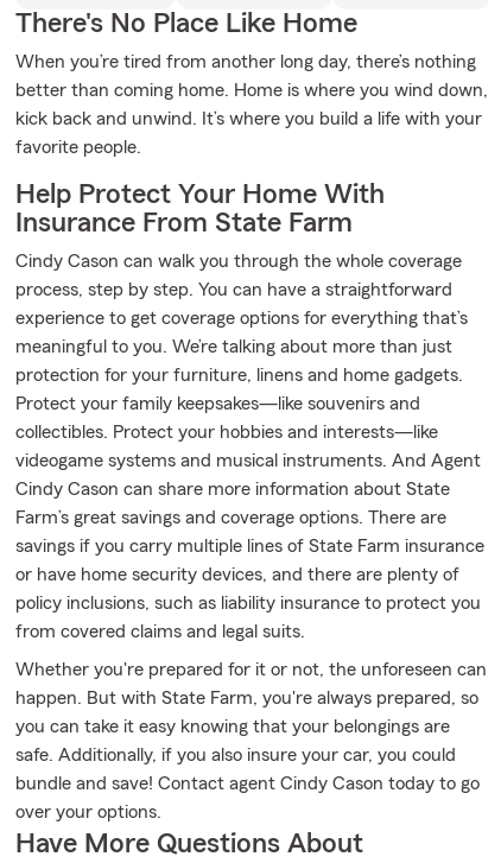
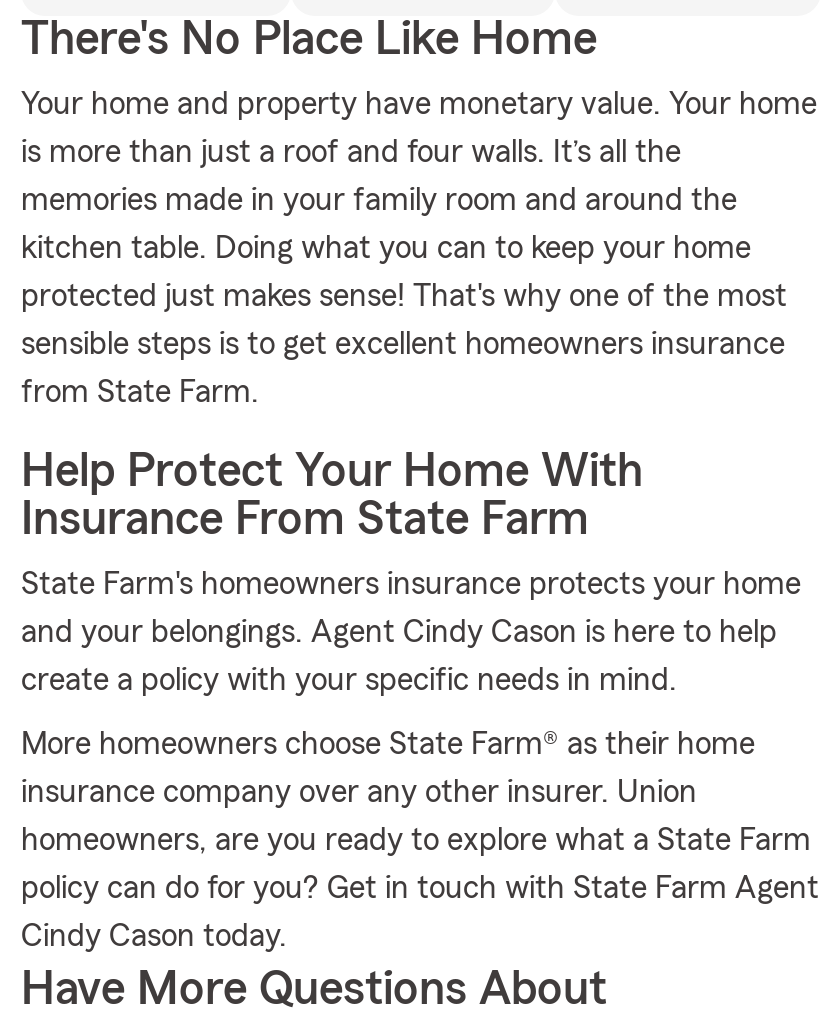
[15,52,488,157] When you’re tired from another long day, there’s nothing | better than coming home. Home is where you wind down, | kick back and unwind. It’s where you build a life with your | favorite people. -> [21,88,817,408] Your home and property have monetary value. Your home | is more than just a roof and four walls. It’s all the | memories made in your family room and around the | kitchen table. Doing what you can to keep your home | protected just makes sense! That's why one of the most | sensible steps is to get excellent homeowners insurance | from State Farm.
moved [15,180,385,237] -> [21,448,643,544]: Help Protect Your Home With | Insurance From State Farm
[15,252,487,821] Cindy Cason can walk you through the whole coverage | process, step by step. You can have a straightforward | experience to get coverage options for everything that’s | meaningful to you. We’re talking about more than just | protection for your furniture, linens and home gadgets. | Protect your family keepsakes—like souvenirs and | collectibles. Protect your hobbies and interests—like | videogame systems and musical instruments. And Agent | Cindy Cason can share more information about State | Farm’s great savings and coverage options. There are | savings if you carry multiple lines of State Farm insurance | or have home security devices, and there are plenty of | policy inclusions, such as liability insurance to protect you | from covered claims and legal suits. | Whether you're prepared for it or not, the unforeseen can | happen. But with State Farm, you're always prepared, so | you can take it easy knowing that your belongings are | safe. Additionally, if you also insure your car, you could | bundle and save! Contact agent Cindy Cason today to go | over your options. -> [21,568,819,952] State Farm's homeowners insurance protects your home | and your belongings. Agent Cindy Cason is here to help | create a policy with your specific needs in mind. | More homeowners choose State Farm® as their home | insurance company over any other insurer. Union | homeowners, are you ready to explore what a State Farm | policy can do for you? Get in touch with State Farm Agent | Cindy Cason today.

